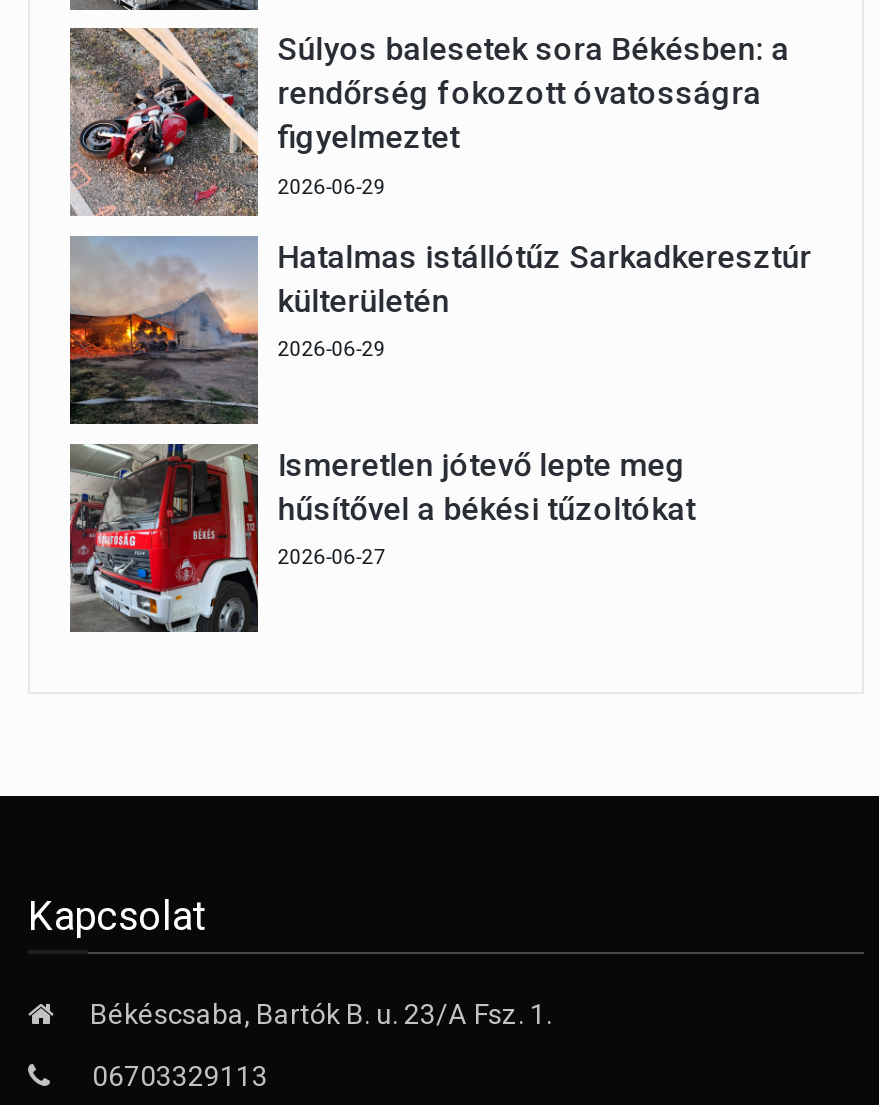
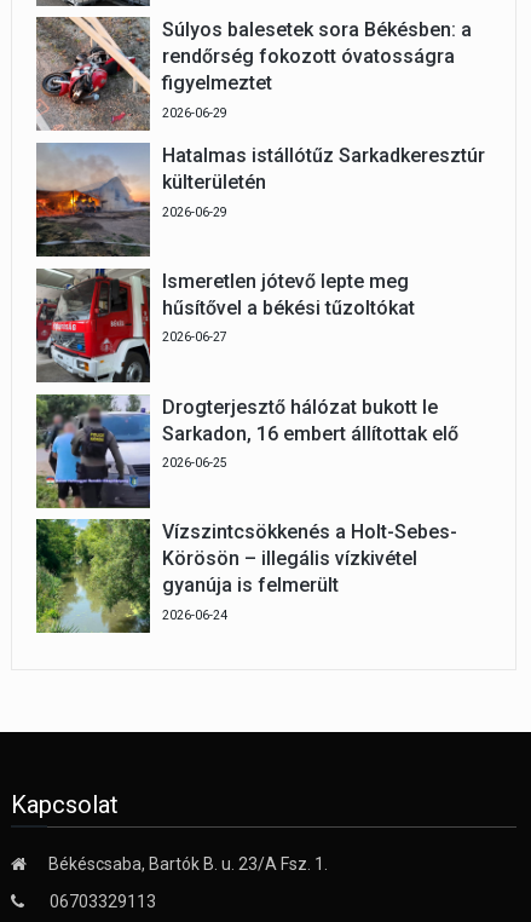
none -> [35,393,458,623] [image] | Drogterjesztő hálózat bukott le | Sarkadon, 16 embert állítottak elő | 2026-06-25 | Vízszintcsökkenés a Holt-Sebes- | Körösön – illegális vízkivétel | gyanúja is felmerült | 2026-06-24
none -> [35,518,145,634] [image]

